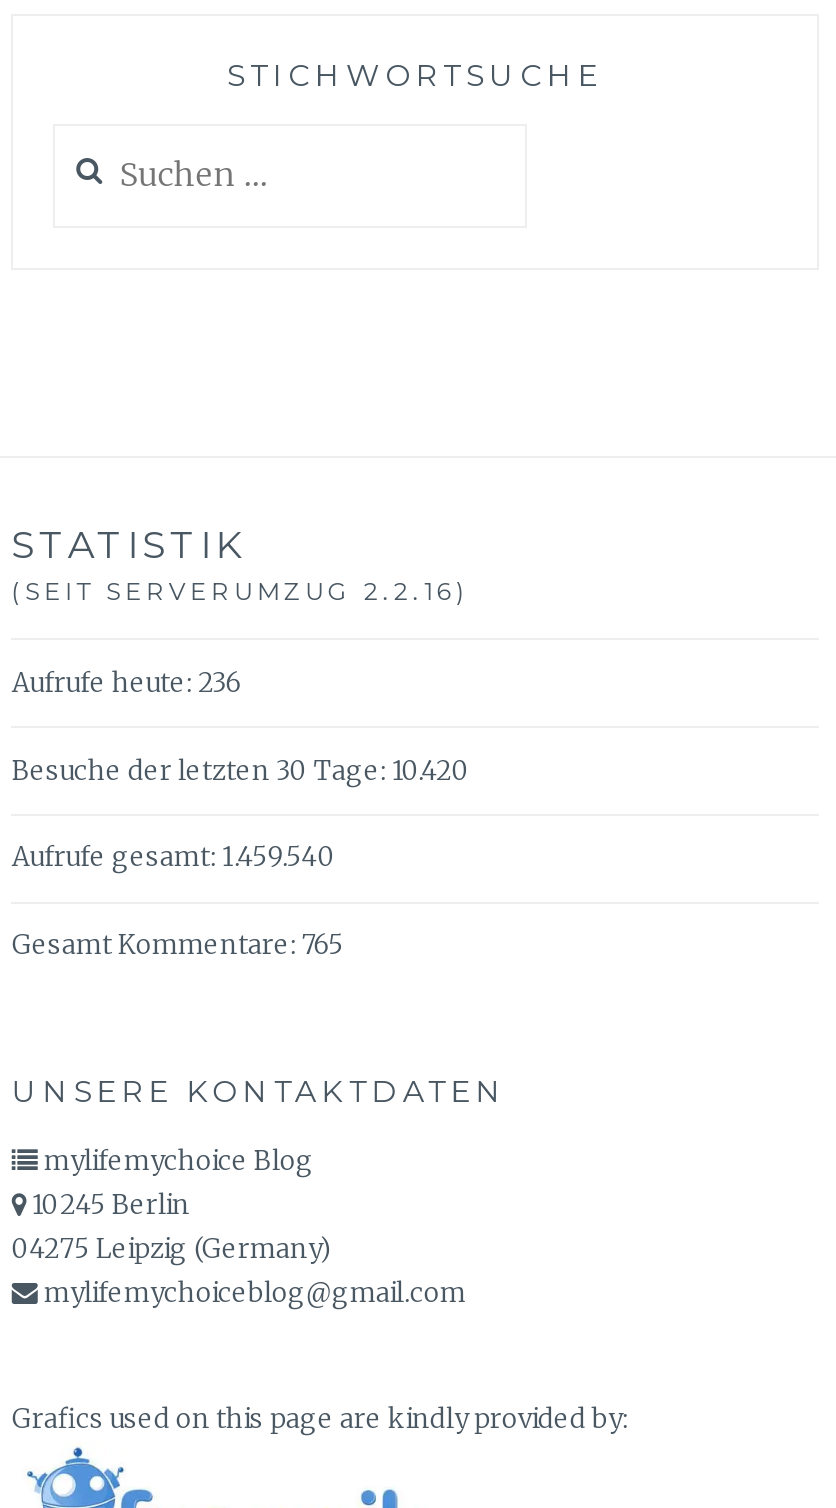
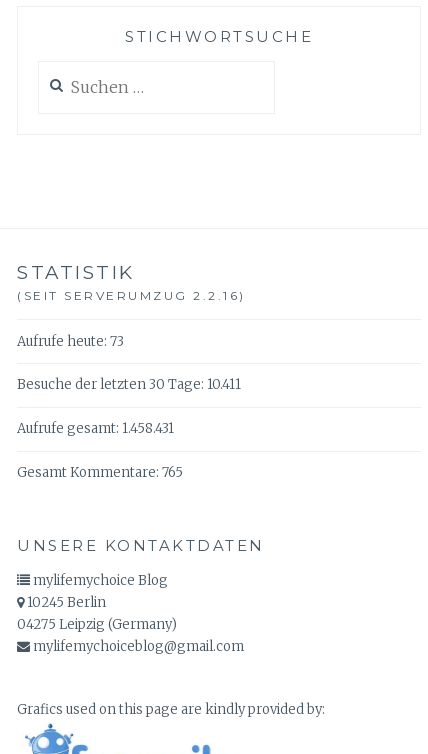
[12,665,242,699] Aufrufe heute: 236 -> [17,333,124,350] Aufrufe heute: 73
[12,753,470,787] Besuche der letzten 30 Tage: 10.420 -> [17,376,241,393] Besuche der letzten 30 Tage: 10.411
[12,840,336,874] Aufrufe gesamt: 1.459.540 -> [17,420,174,437] Aufrufe gesamt: 1.458.431

